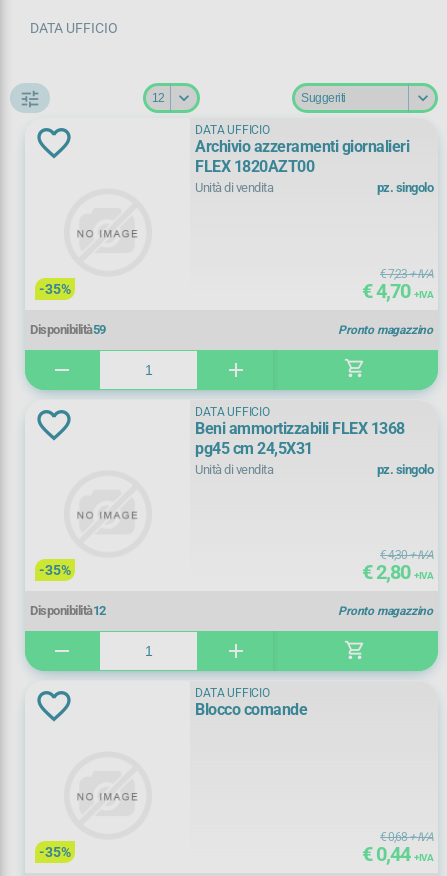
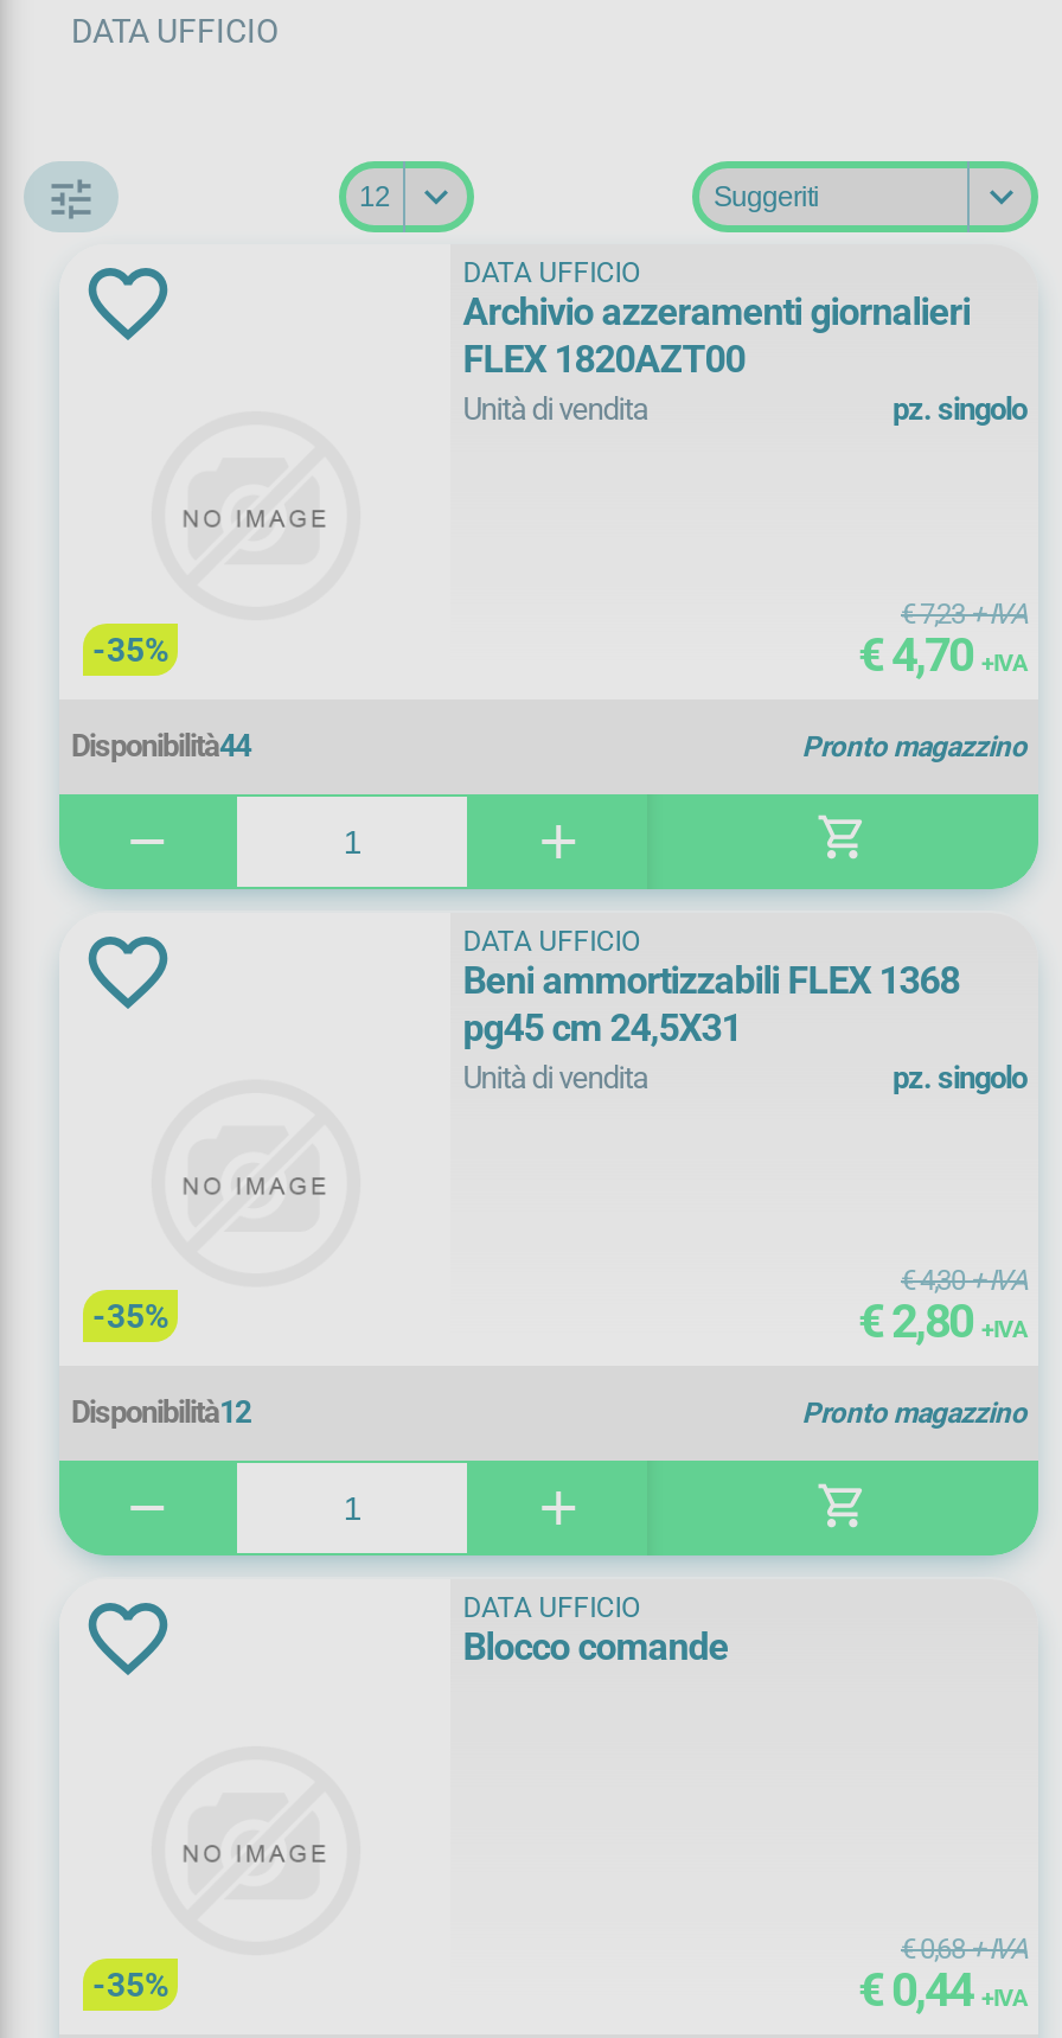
[30,322,105,337] Disponibilità59 -> [71,727,250,763] Disponibilità44

